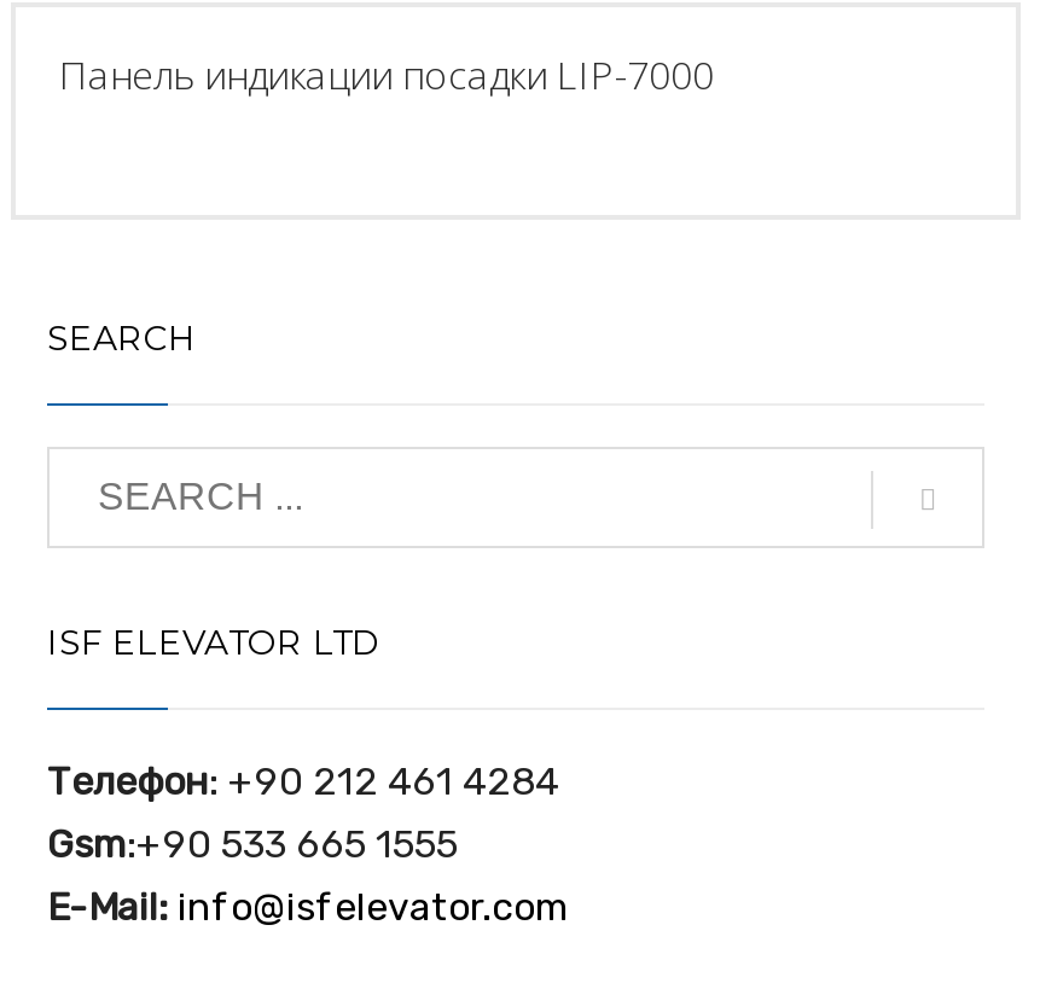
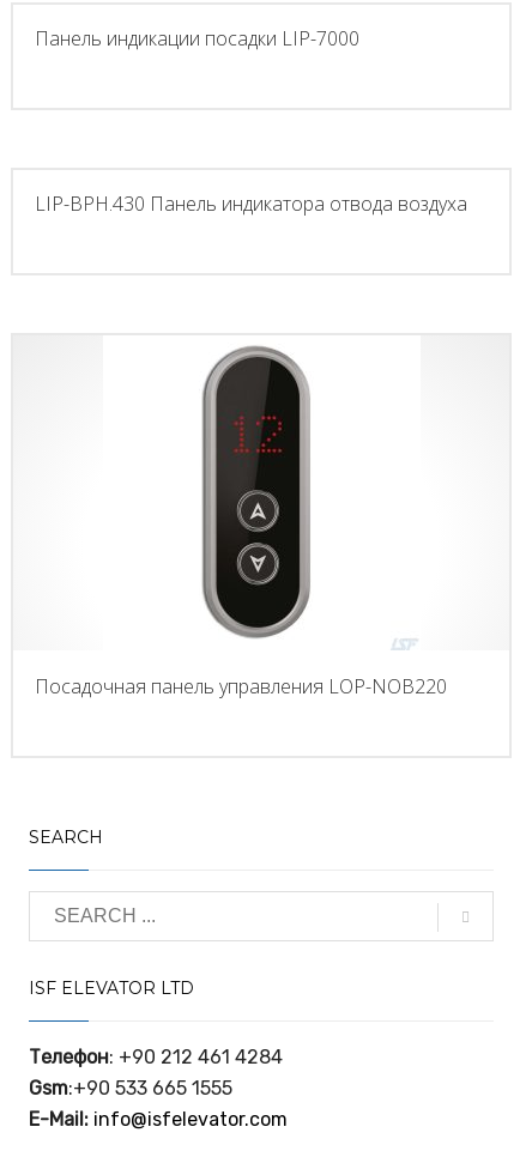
none -> [35,190,467,216] LIP-BPH.430 Панель индикатора отвода воздуха
none -> [35,345,447,699] [image] | Посадочная панель управления LOP-NOB220

